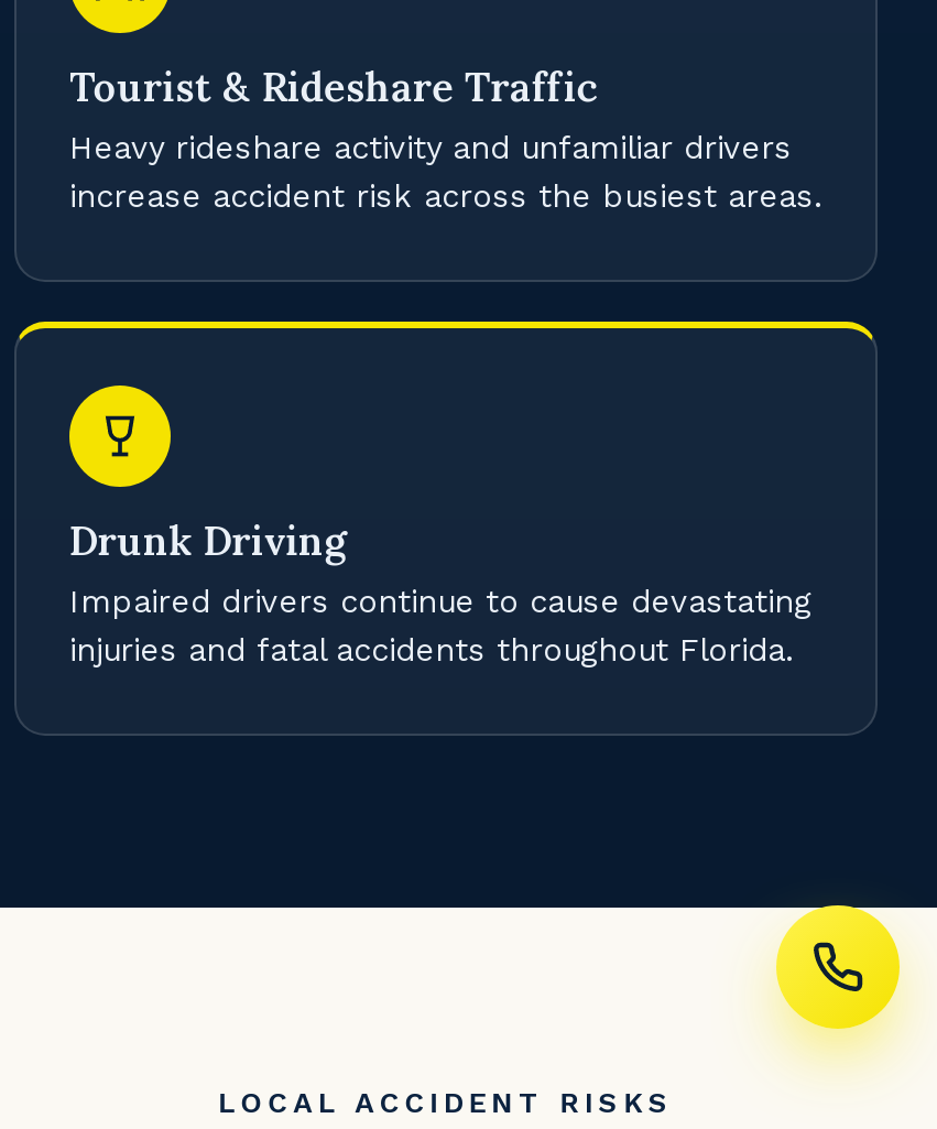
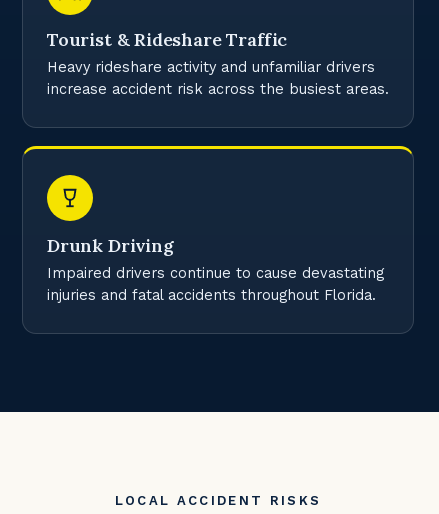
[767,903,908,1068] [image] -> none

